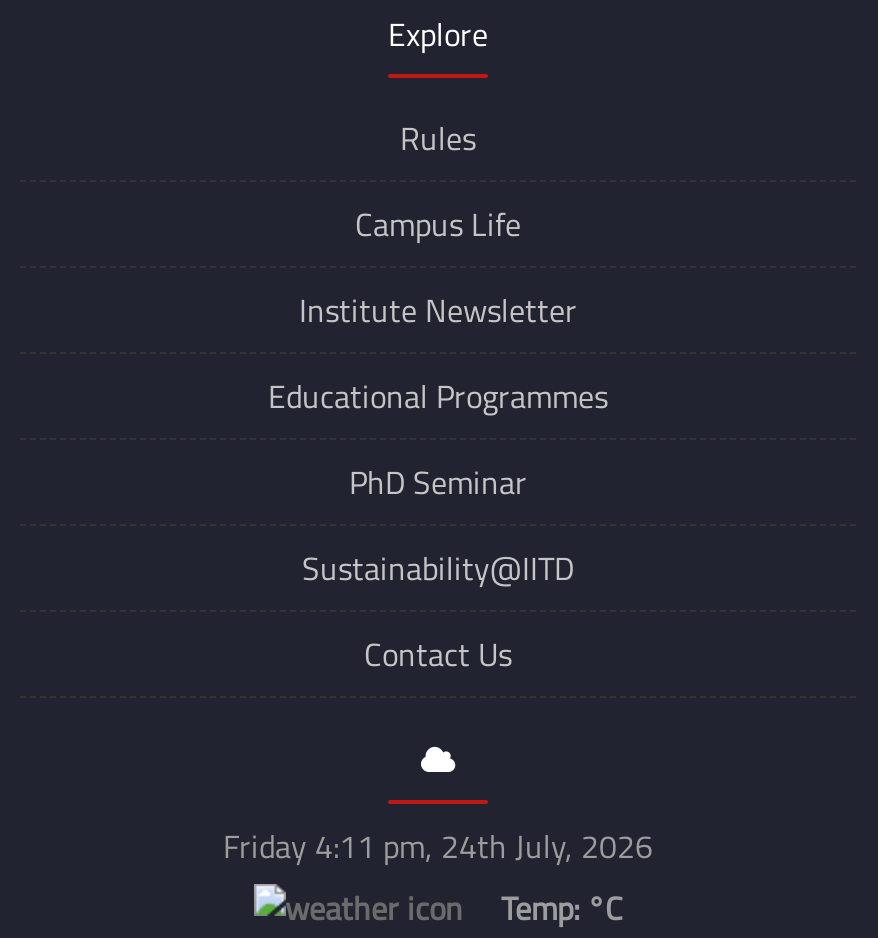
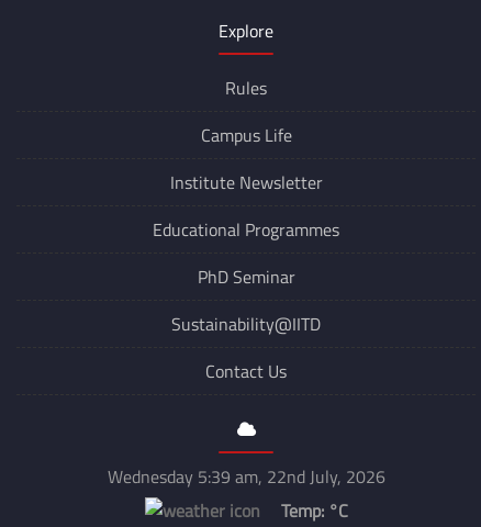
[223,822,653,870] Friday 4:11 pm, 24th July, 2026 -> [107,463,385,490] Wednesday 5:39 am, 22nd July, 2026

